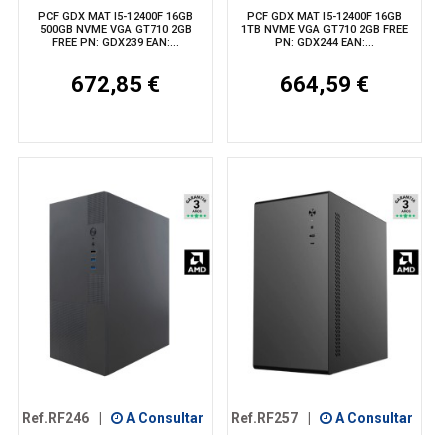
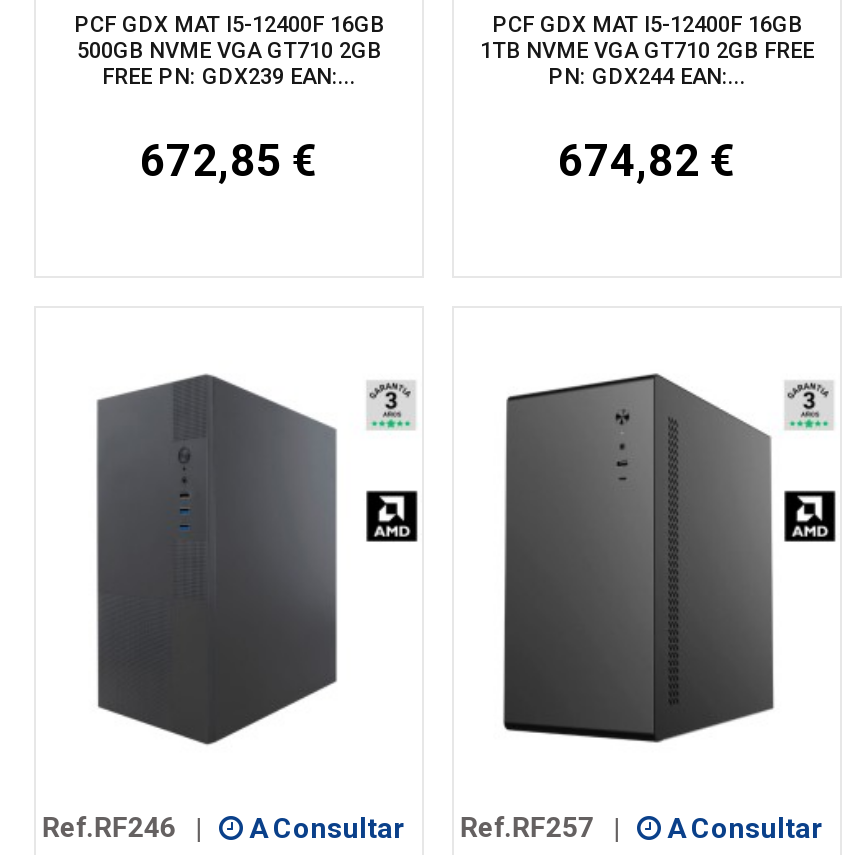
[280,72,369,97] 664,59 € -> [558,136,736,186] 674,82 €

